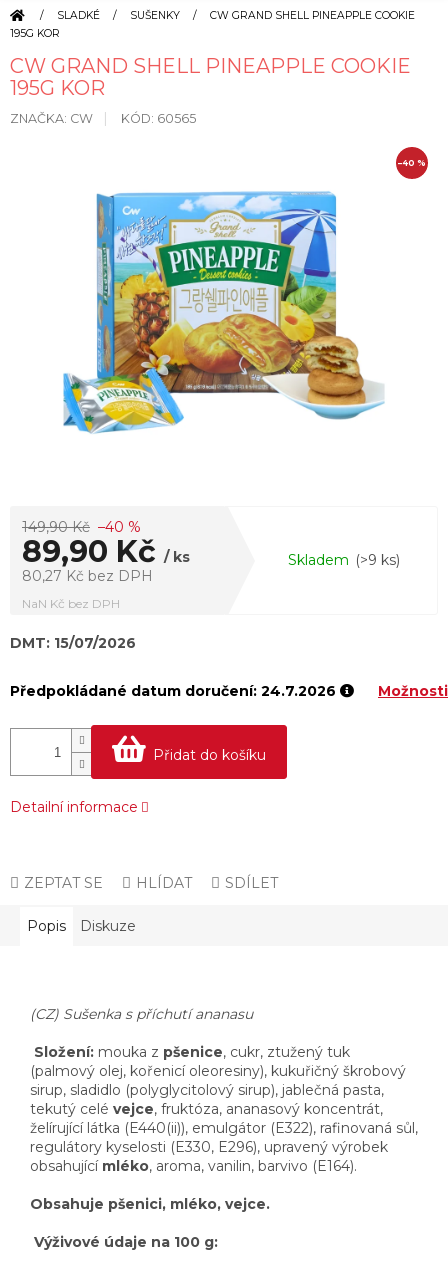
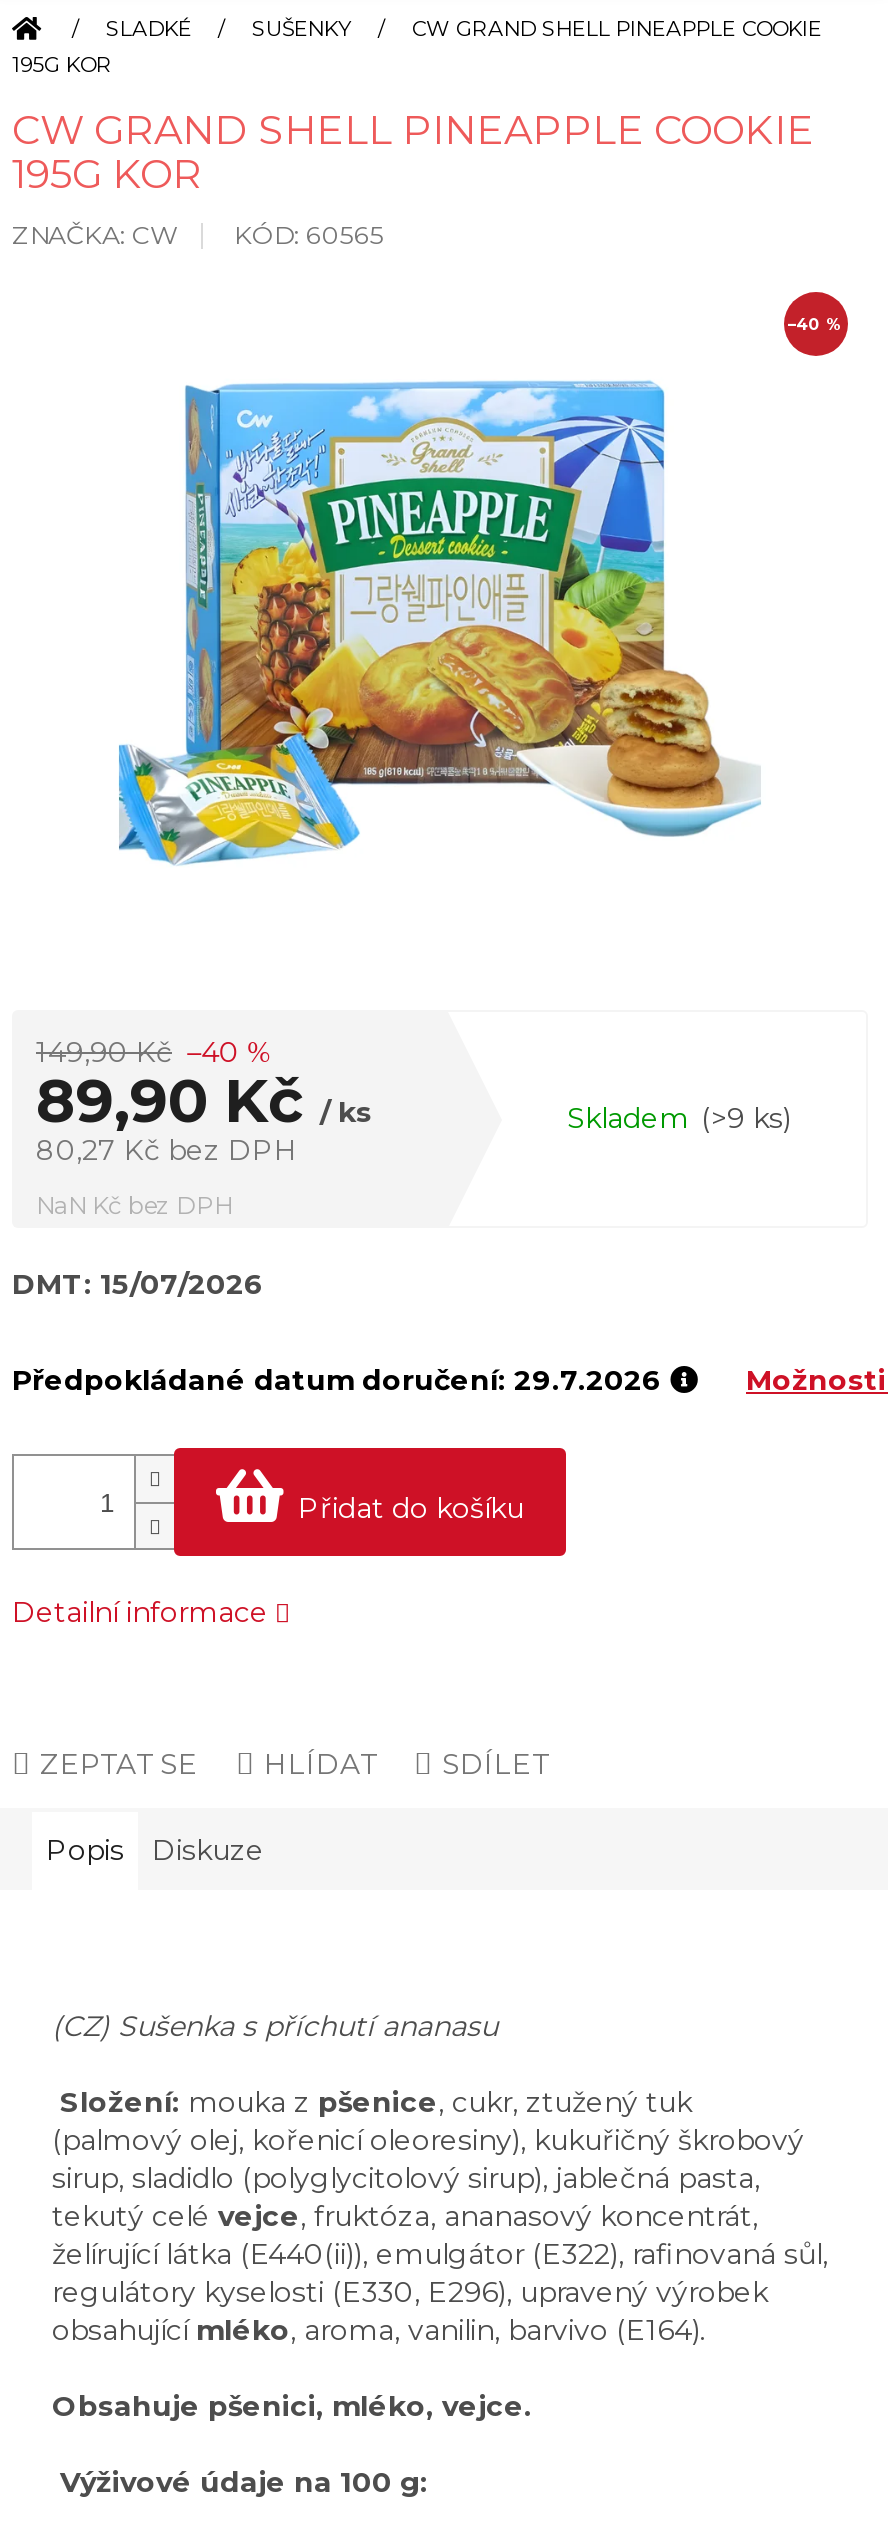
[261,682,340,700] 24.7.2026 -> [514,1363,670,1399] 29.7.2026

